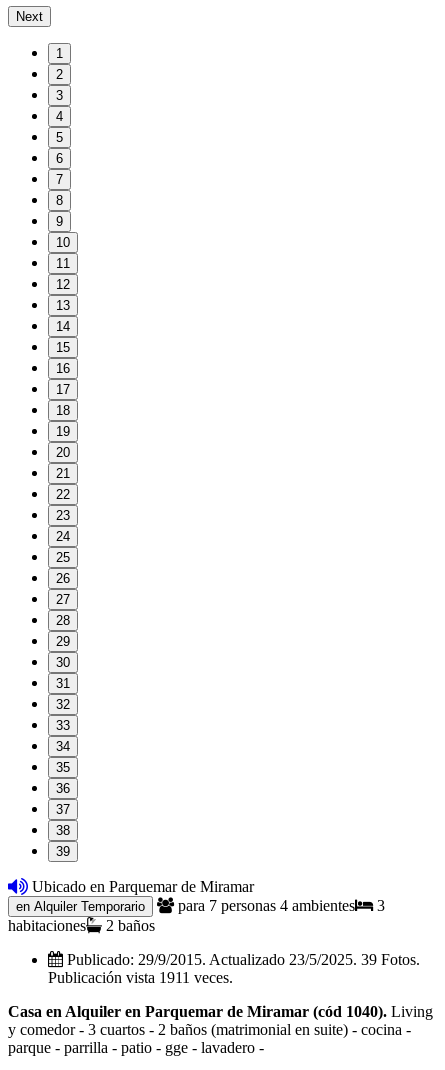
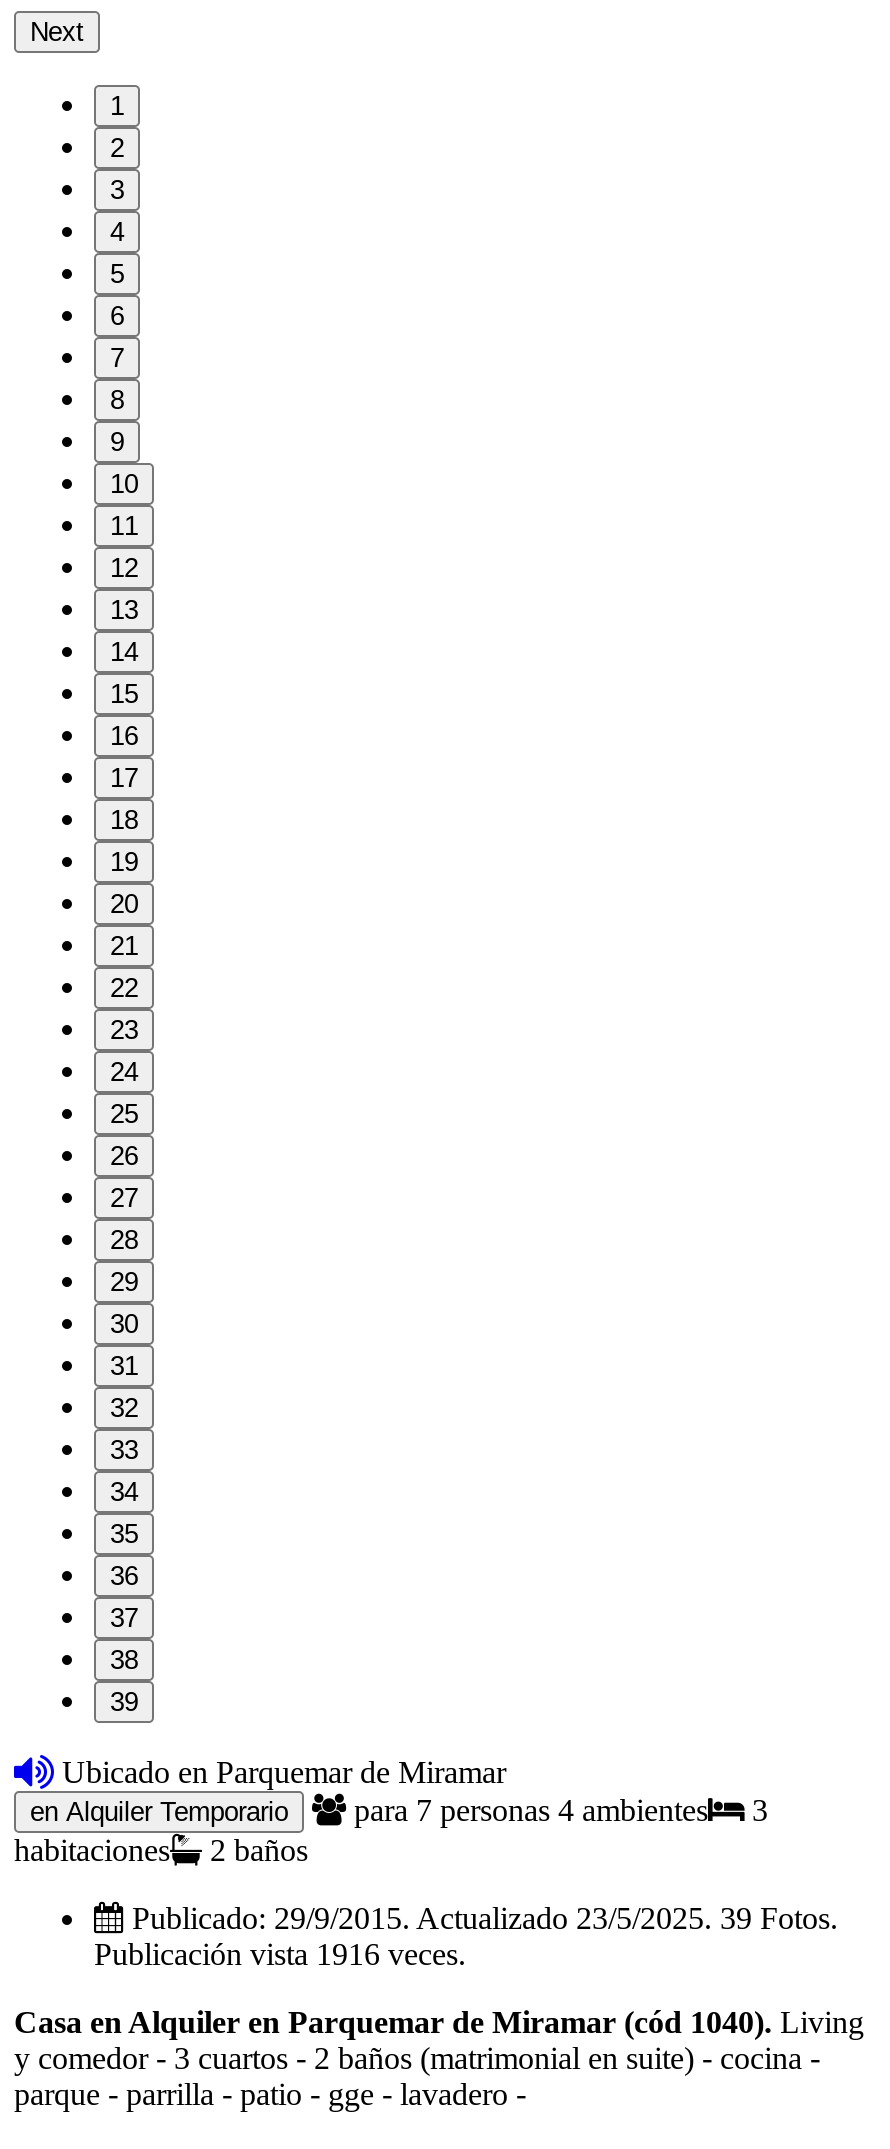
[48,969,233,986] Publicación vista 1911 veces. -> [94,1937,466,1971] Publicación vista 1916 veces.

